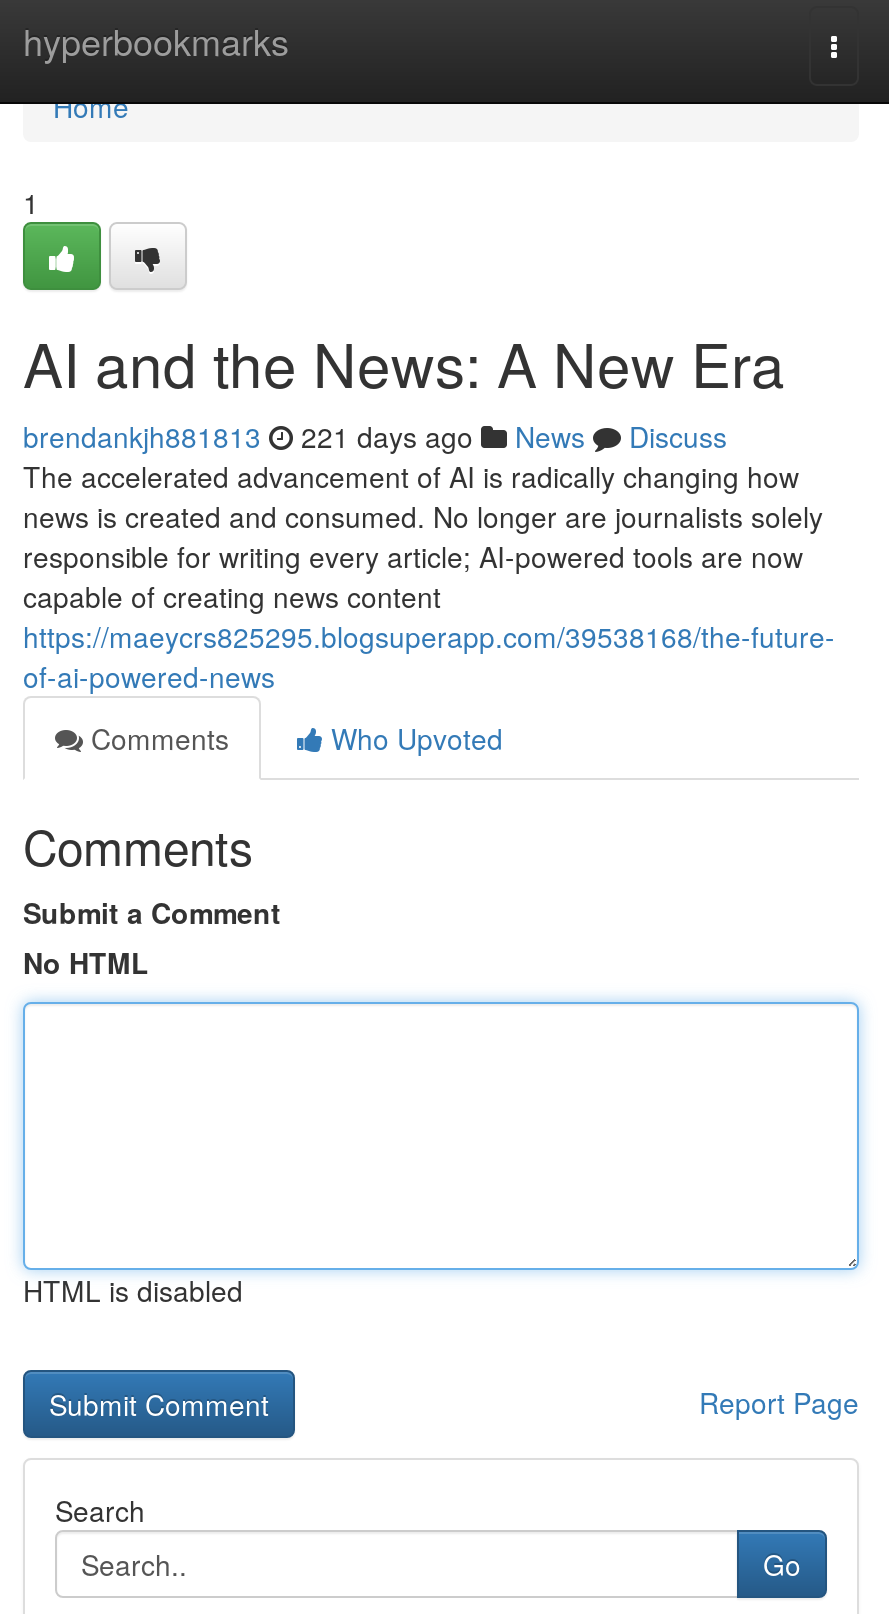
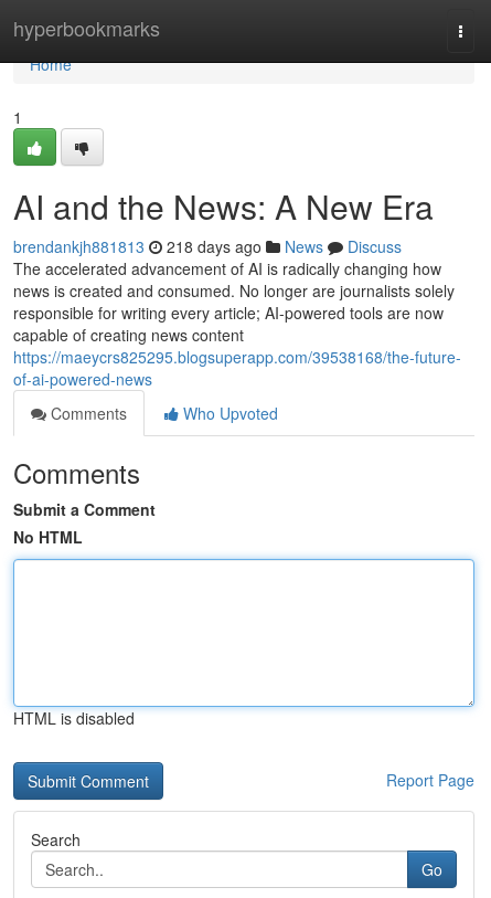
[23,416,727,456] brendankjh881813 221 days ago News Discuss -> [13,235,402,257] brendankjh881813 218 days ago News Discuss

